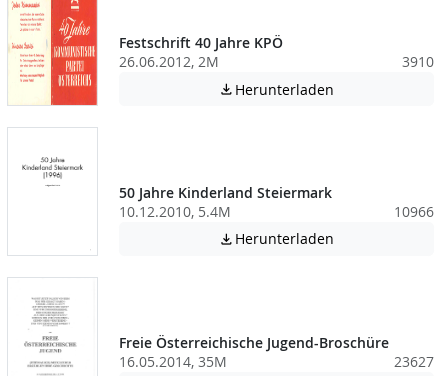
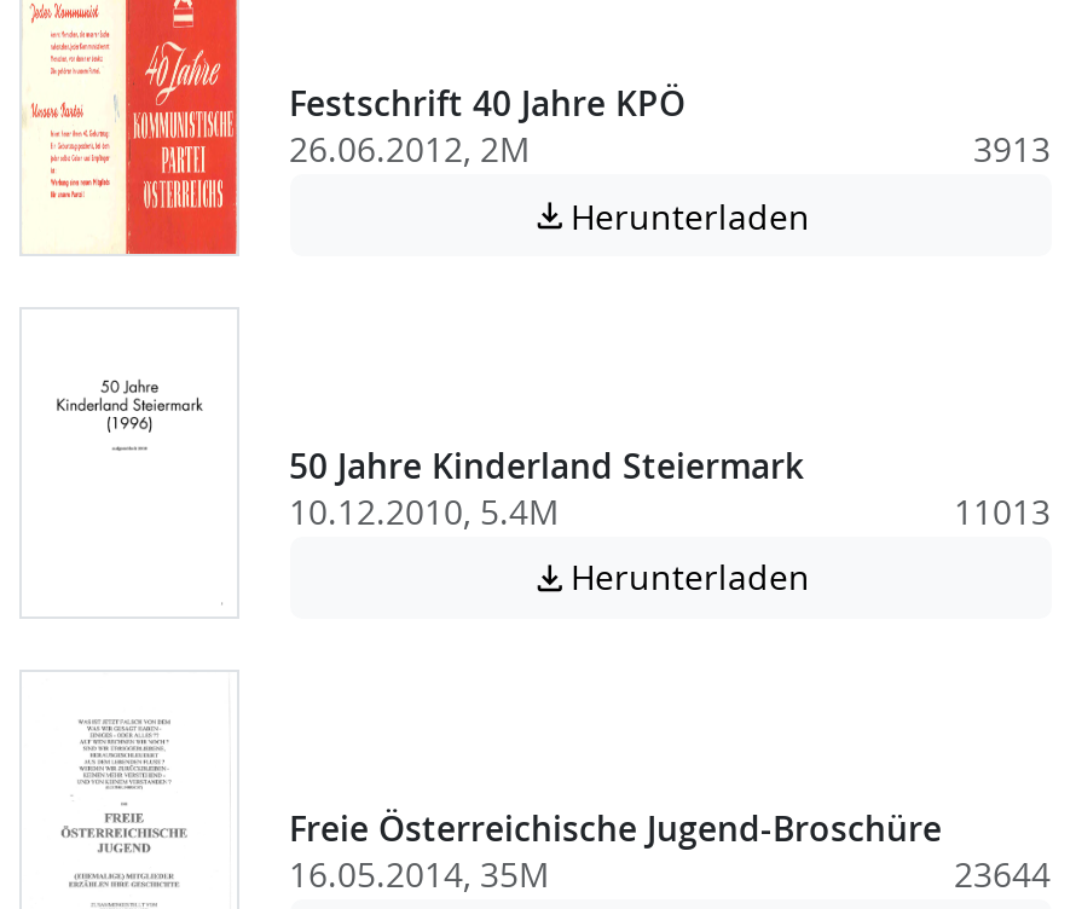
[401,52,433,71] 3910 -> [973,127,1051,173] 3913
[393,202,433,221] 10966 -> [954,489,1051,535] 11013
[393,352,433,371] 23627 -> [954,850,1051,896] 23644

